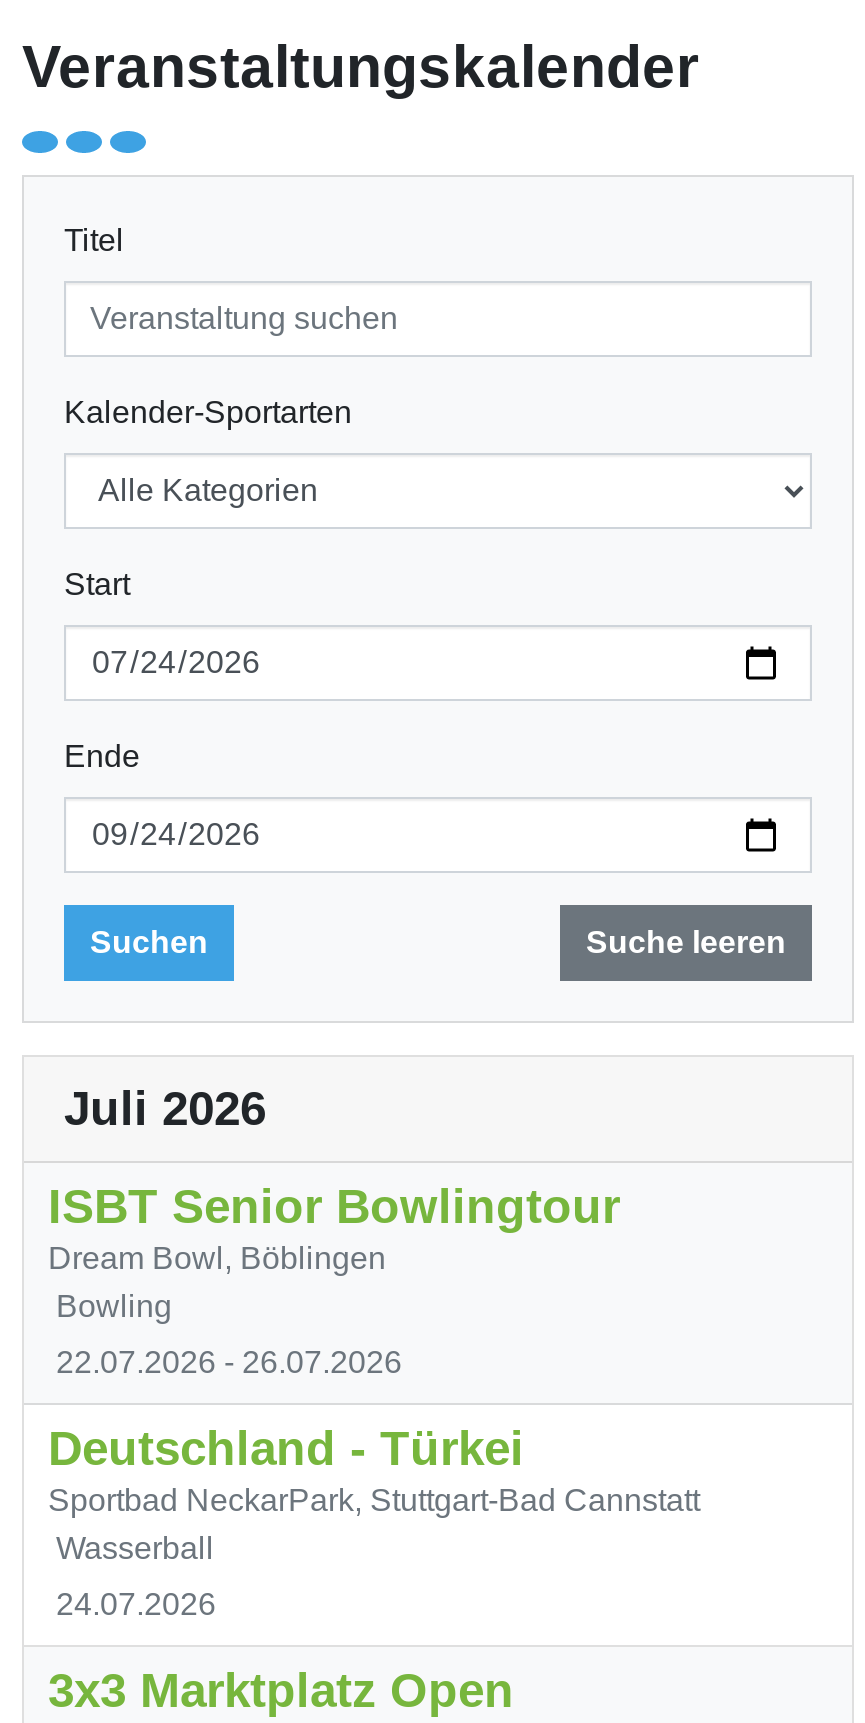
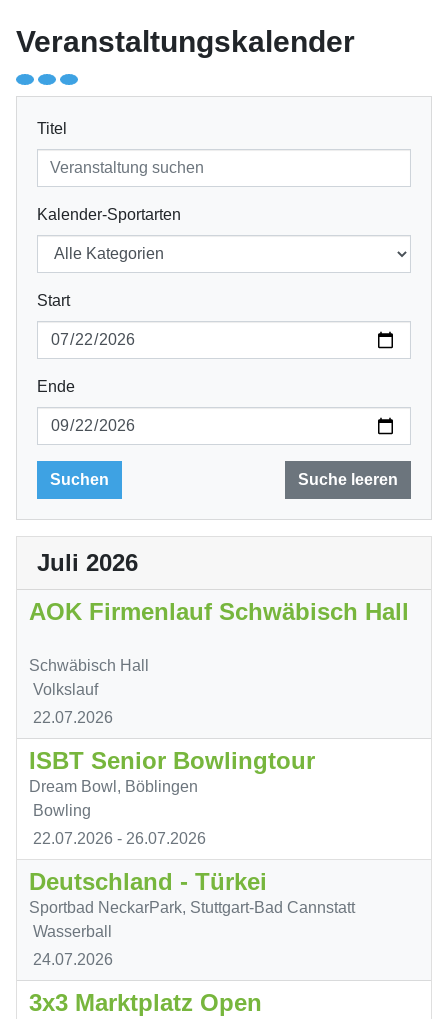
none -> [29,598,409,726] AOK Firmenlauf Schwäbisch Hall | Schwäbisch Hall | Volkslauf | 22.07.2026

